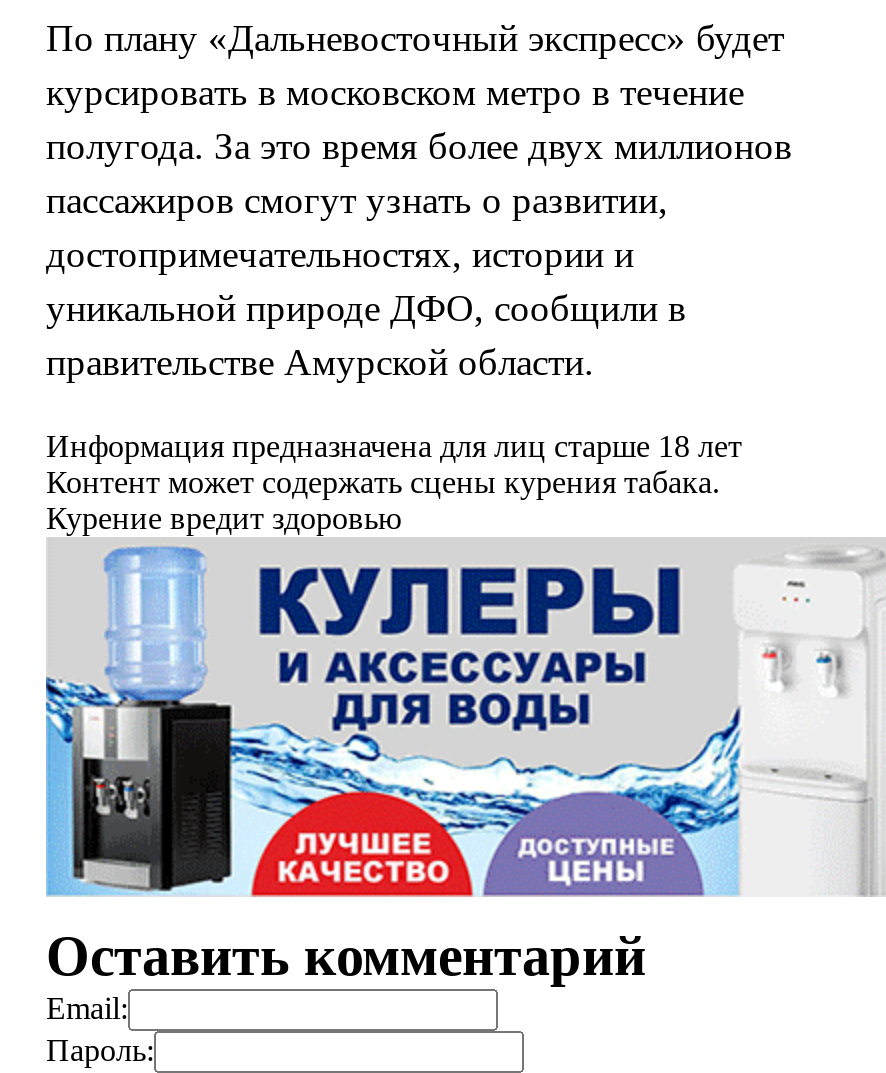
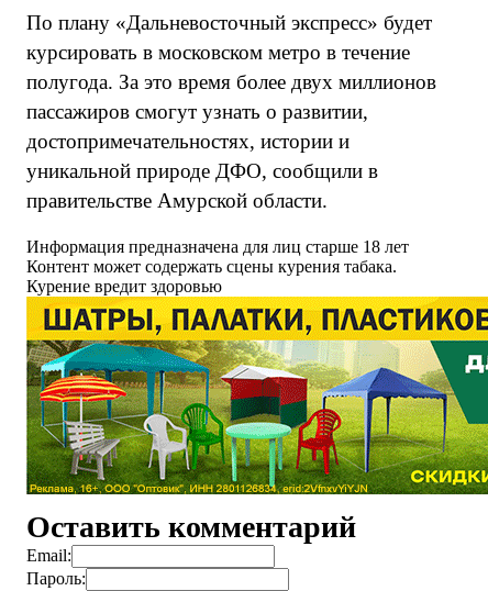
[44,537,880,899] [image] -> [25,295,485,495] [image]

